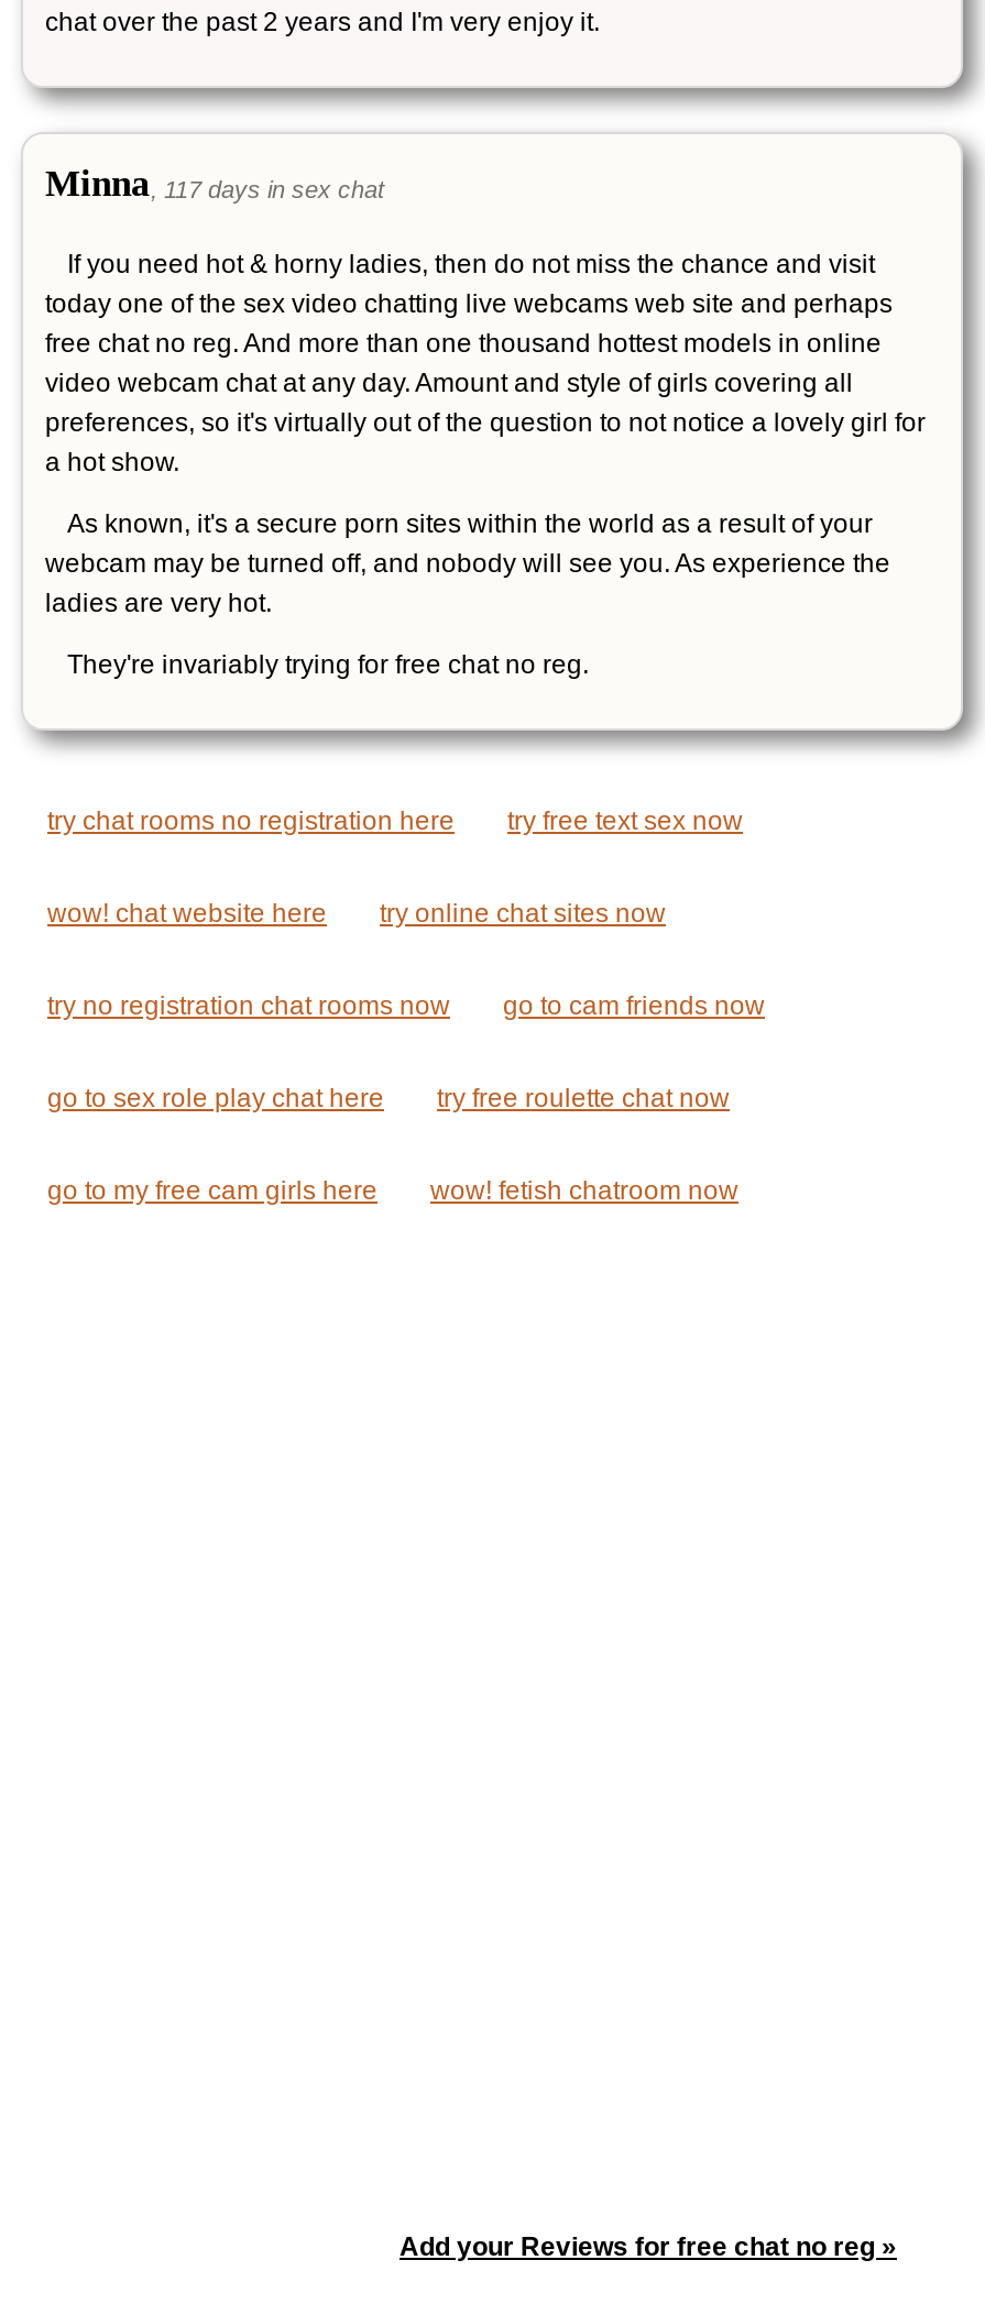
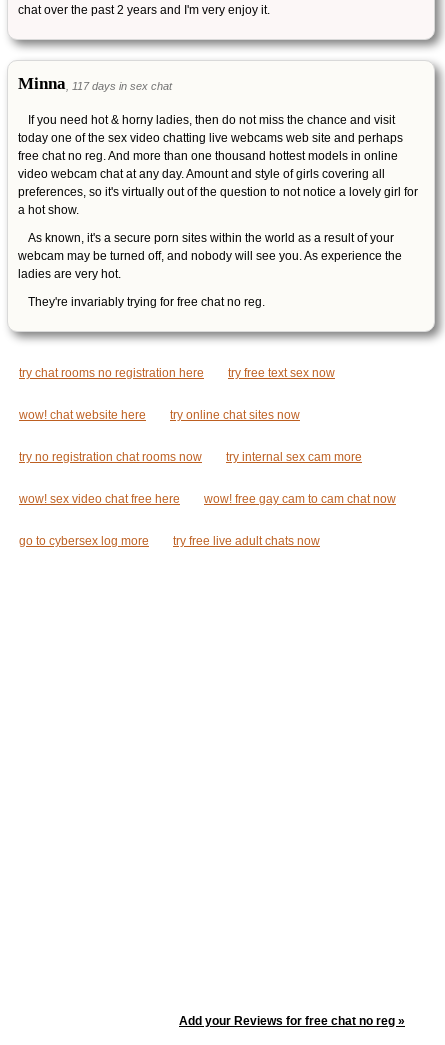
[503,990,765,1021] go to cam friends now -> [226,450,362,464] try internal sex cam more
[47,1083,730,1113] go to sex role play chat here | try free roulette chat now -> [19,492,396,506] wow! sex video chat free here | wow! free gay cam to cam chat now
[47,1175,738,1206] go to my free cam girls here | wow! fetish chatroom now -> [19,534,320,548] go to cybersex log more | try free live adult chats now

